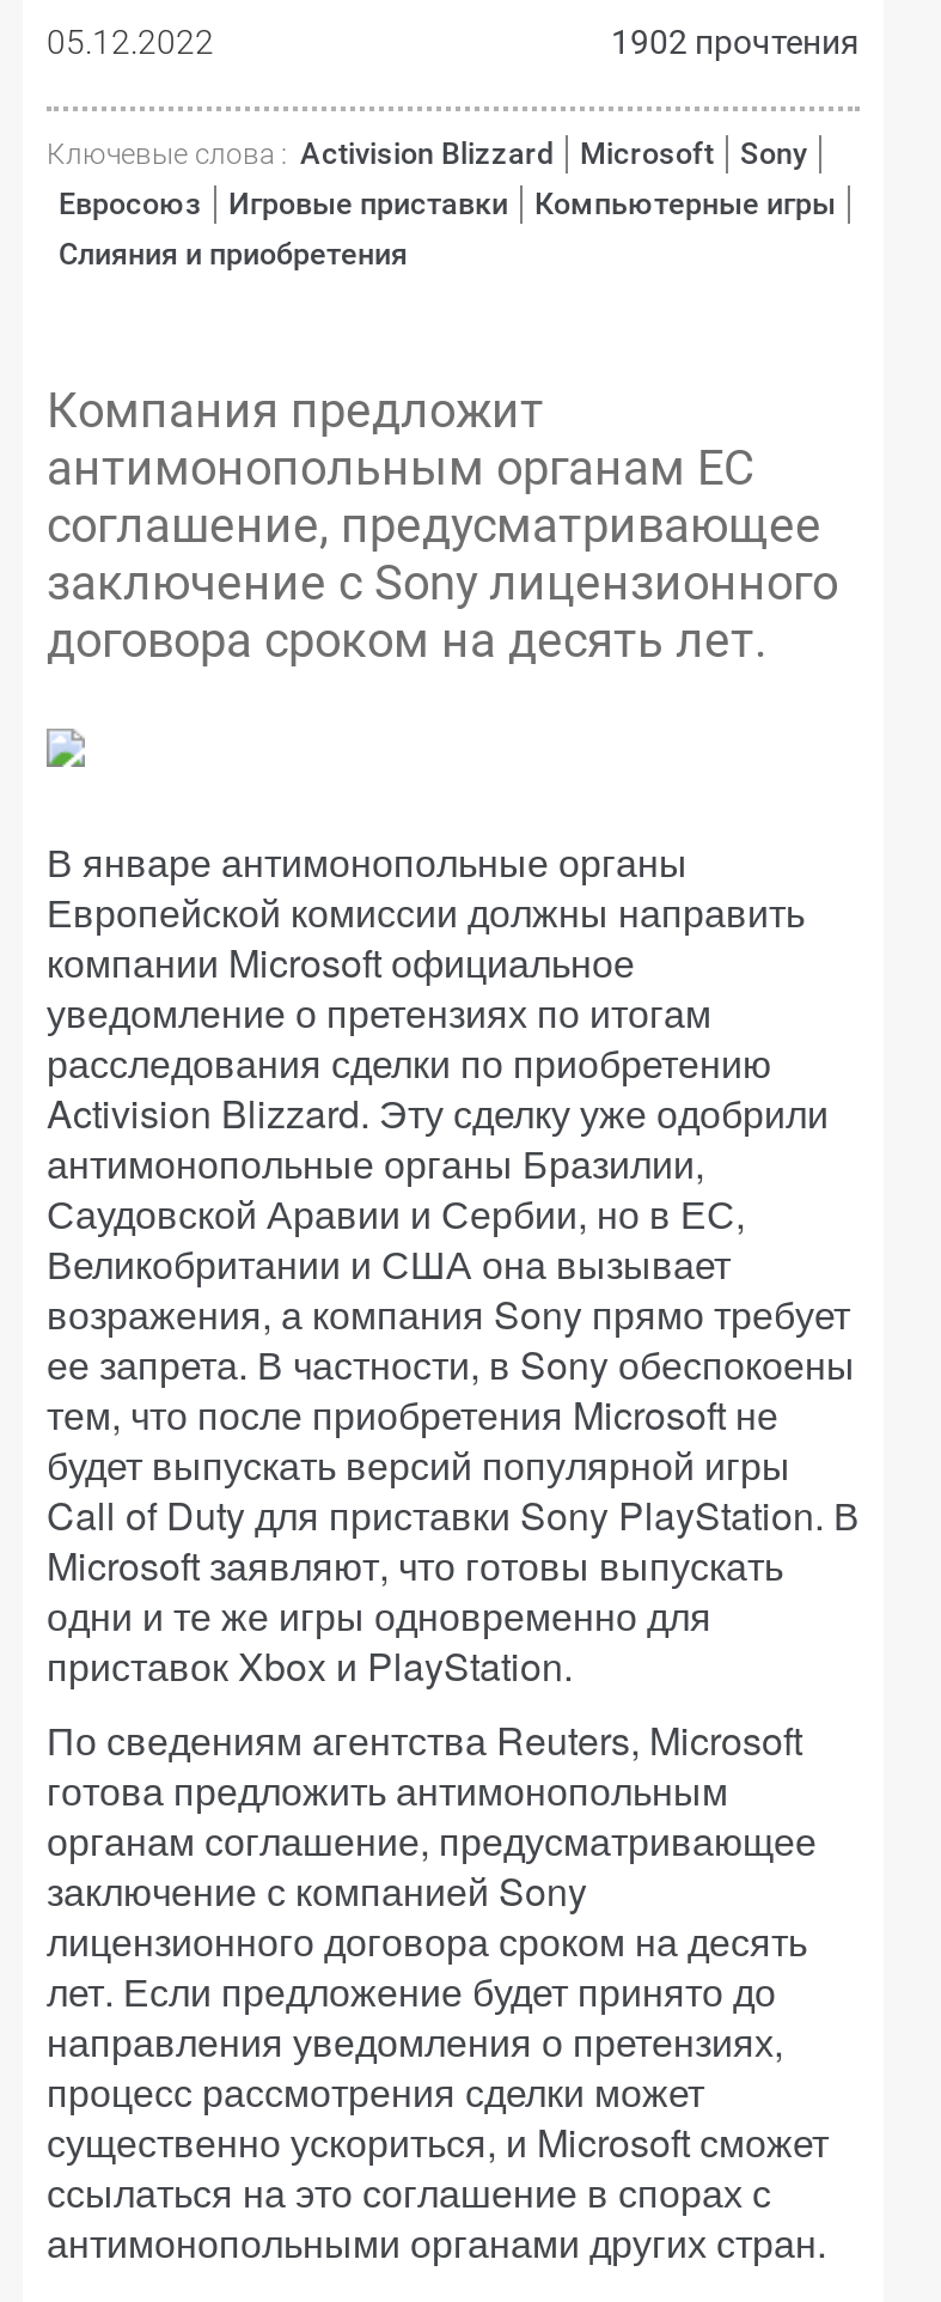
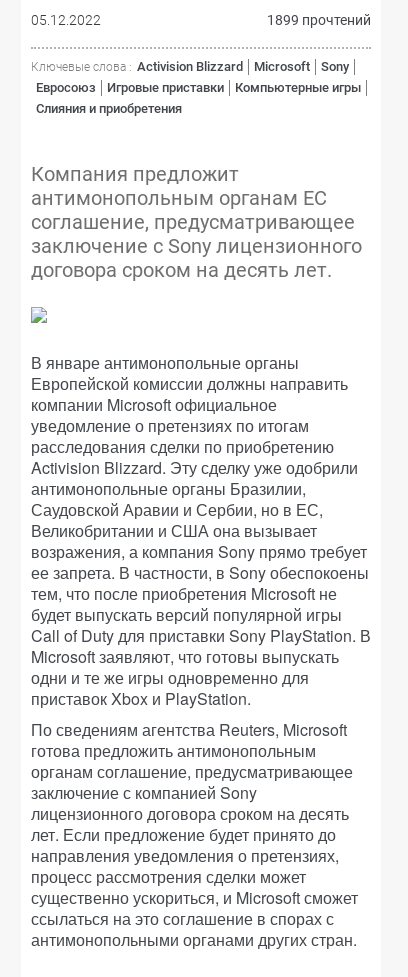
[611,23,860,61] 1902 прочтения -> [267,12,371,28] 1899 прочтений

